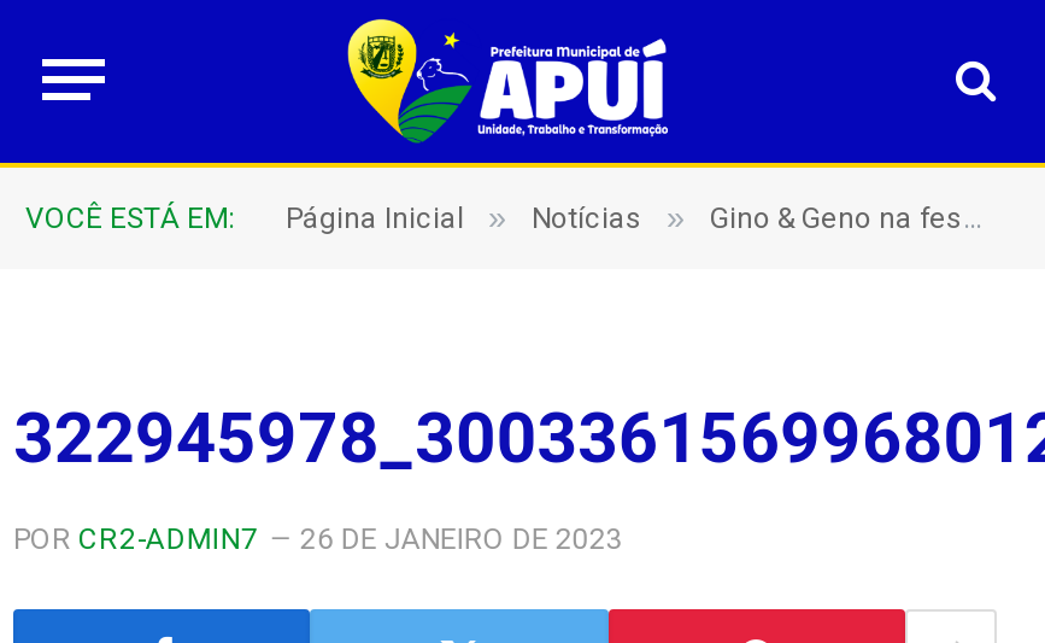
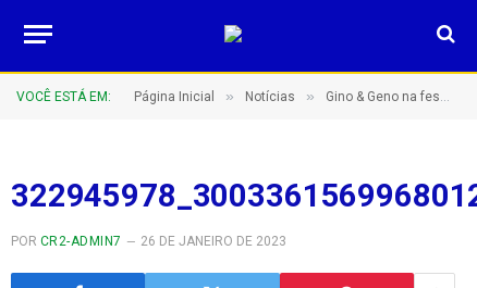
[346,16,669,144] [image] -> none

